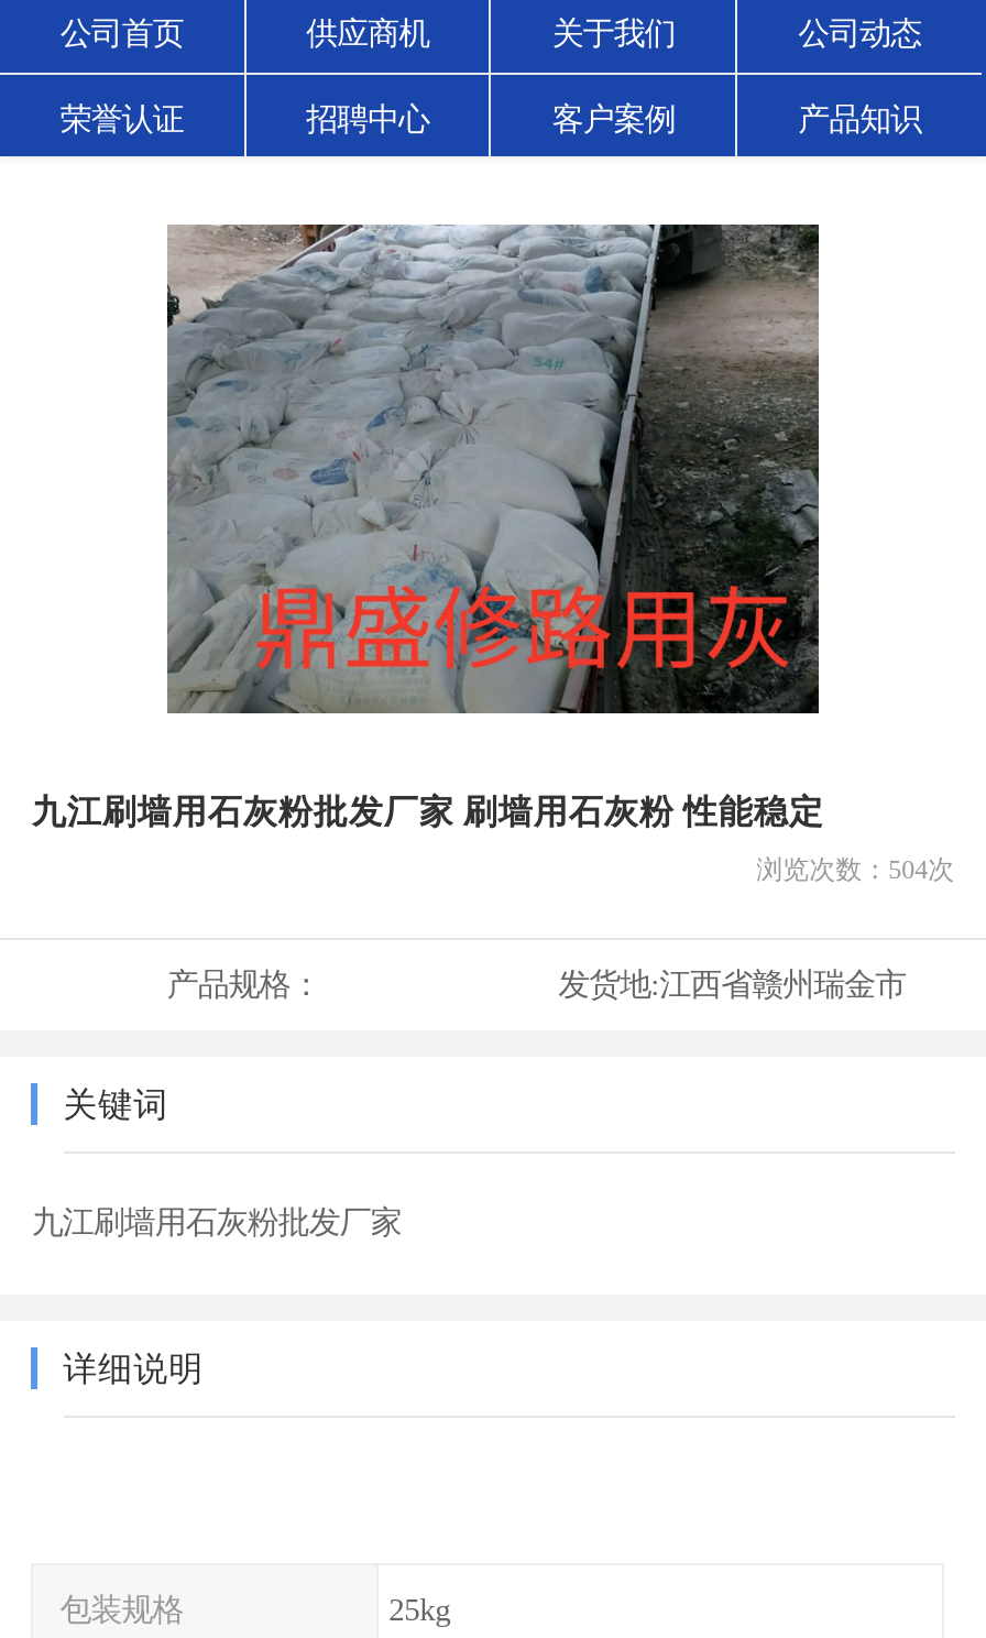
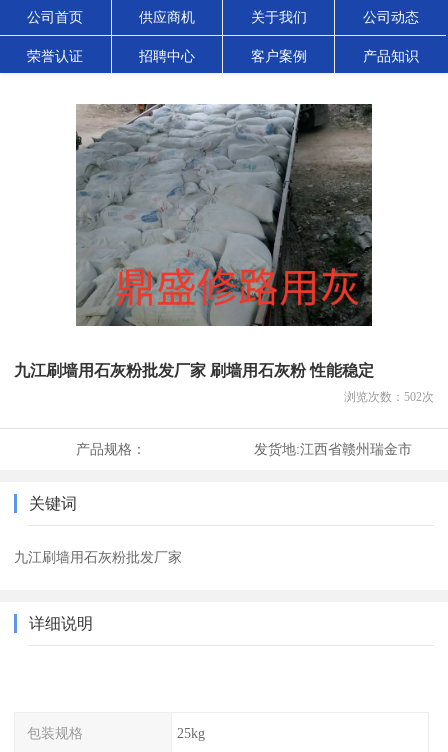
[756,854,955,885] 浏览次数：504次 -> [344,390,434,404] 浏览次数：502次

